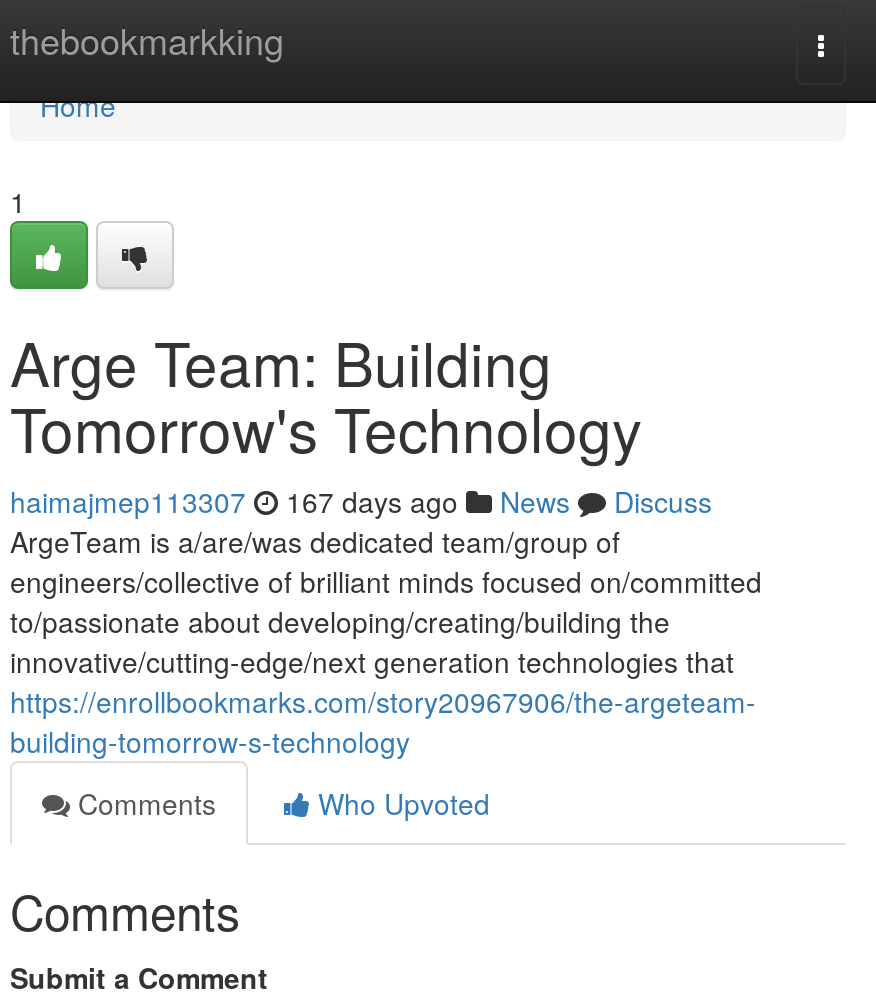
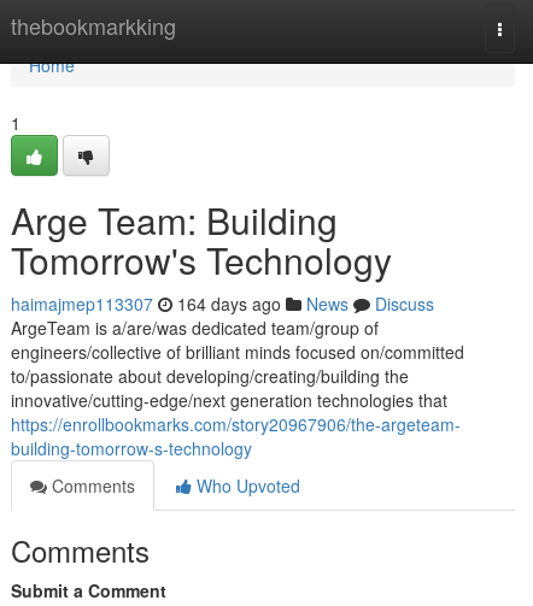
[10,481,712,521] haimajmep113307 167 days ago News Discuss -> [11,292,434,316] haimajmep113307 164 days ago News Discuss

